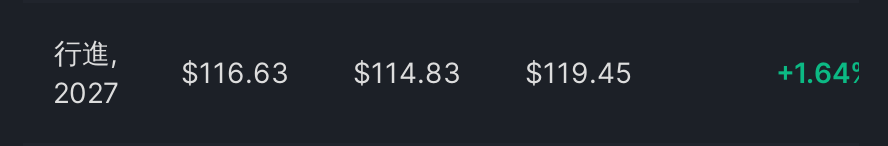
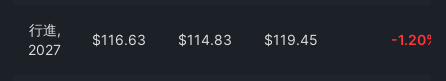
[776,54,874,88] +1.64% -> [390,30,437,47] -1.20%

